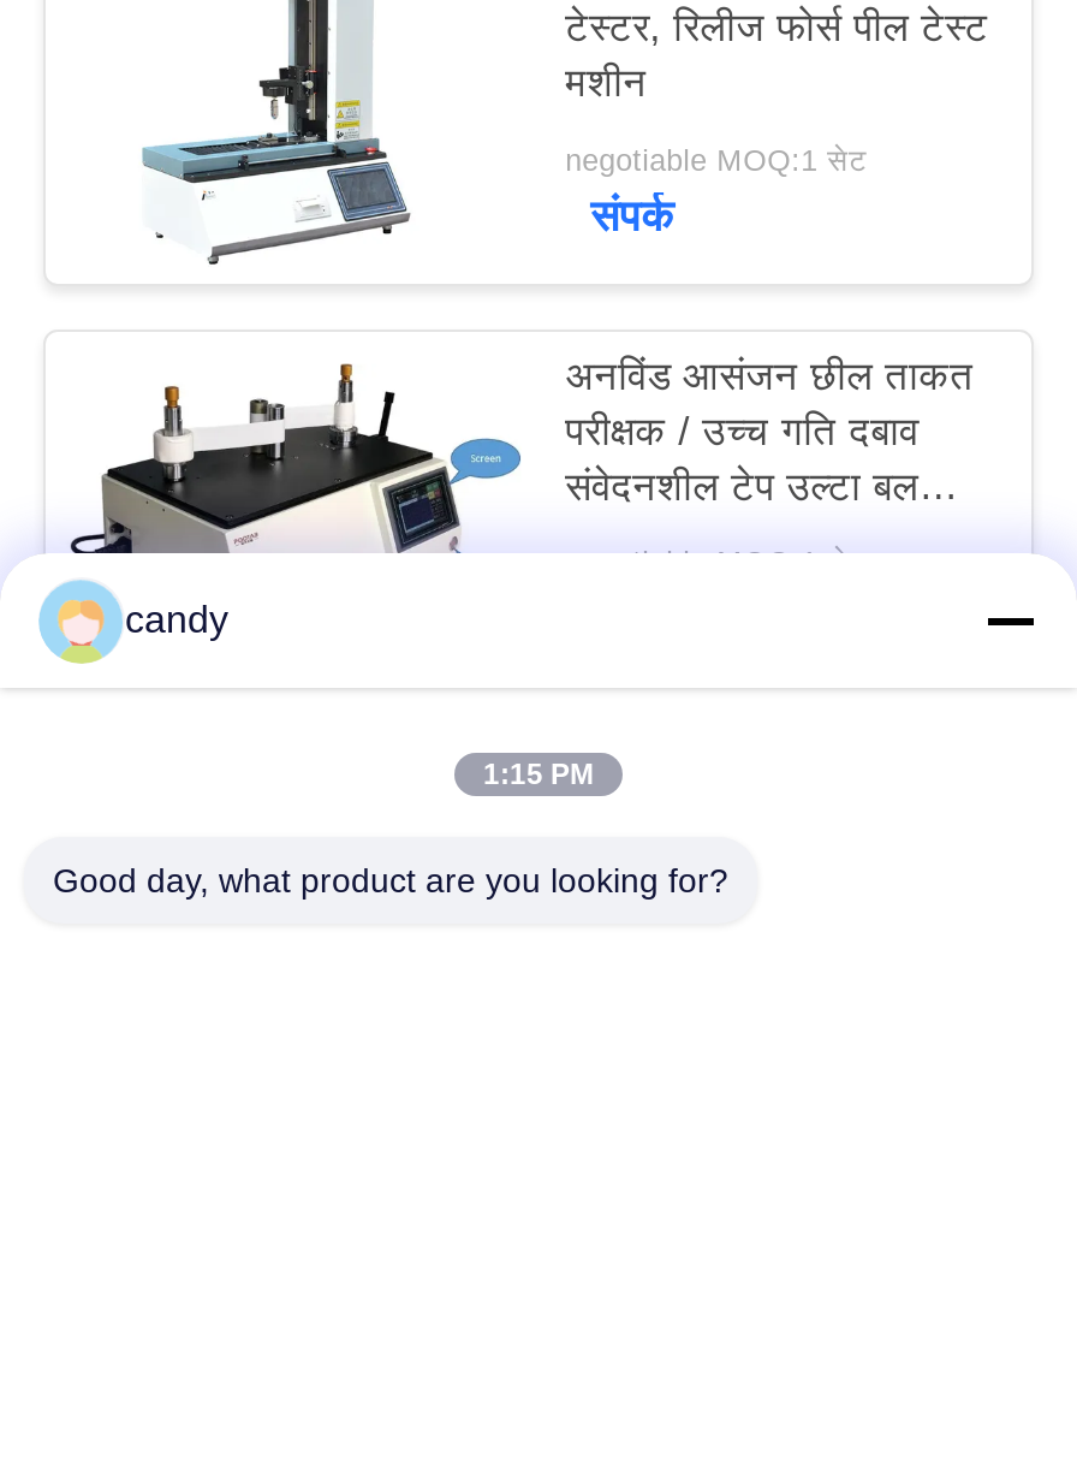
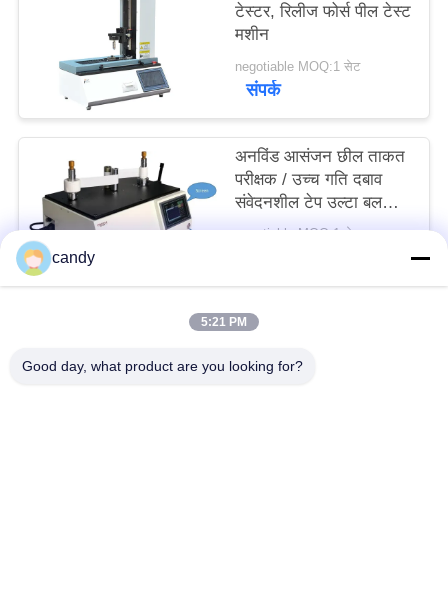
[483,758,594,791] 1:15 PM -> [201,315,247,329] 5:21 PM

